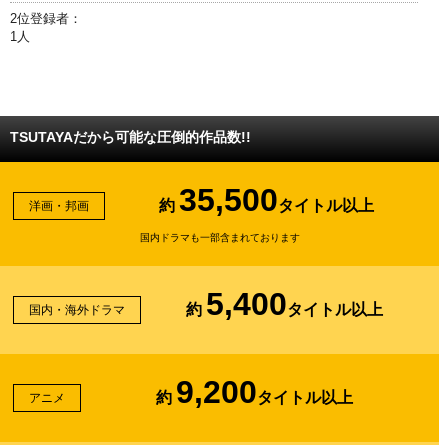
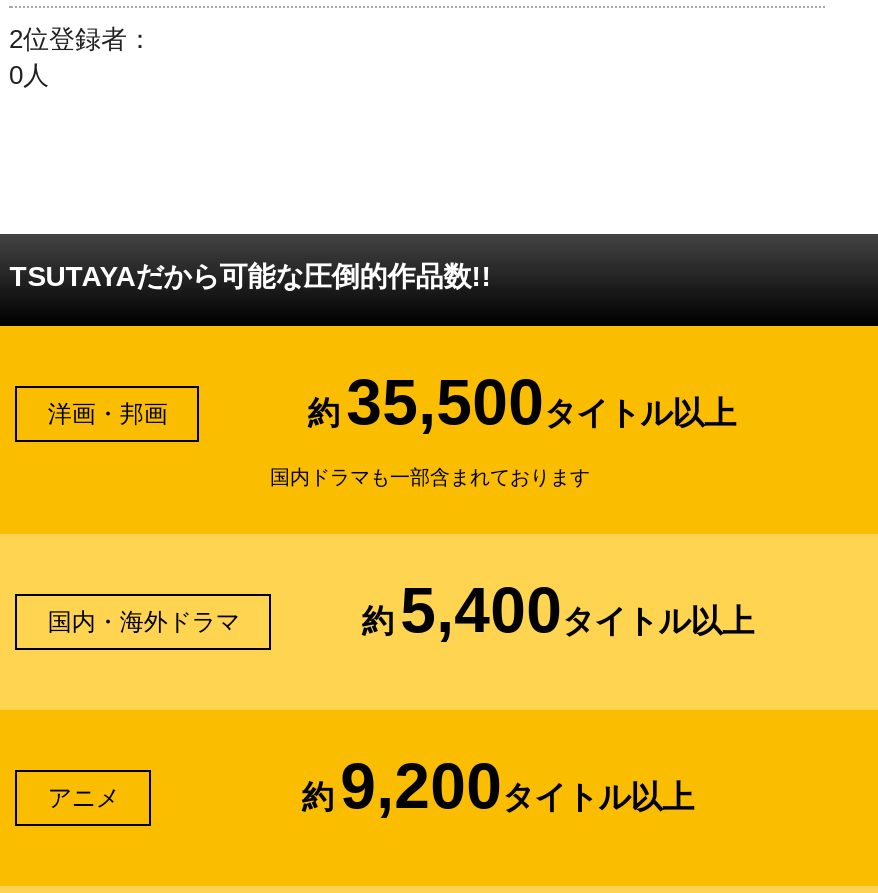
[10,29,30,44] 1人 -> [9,60,49,90] 0人

